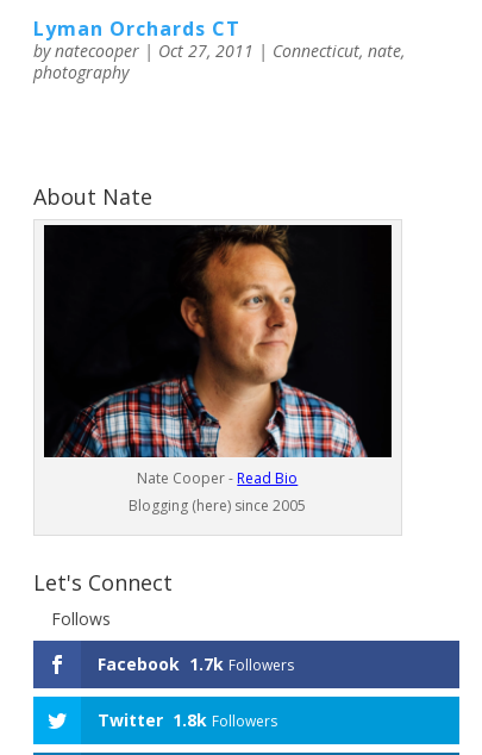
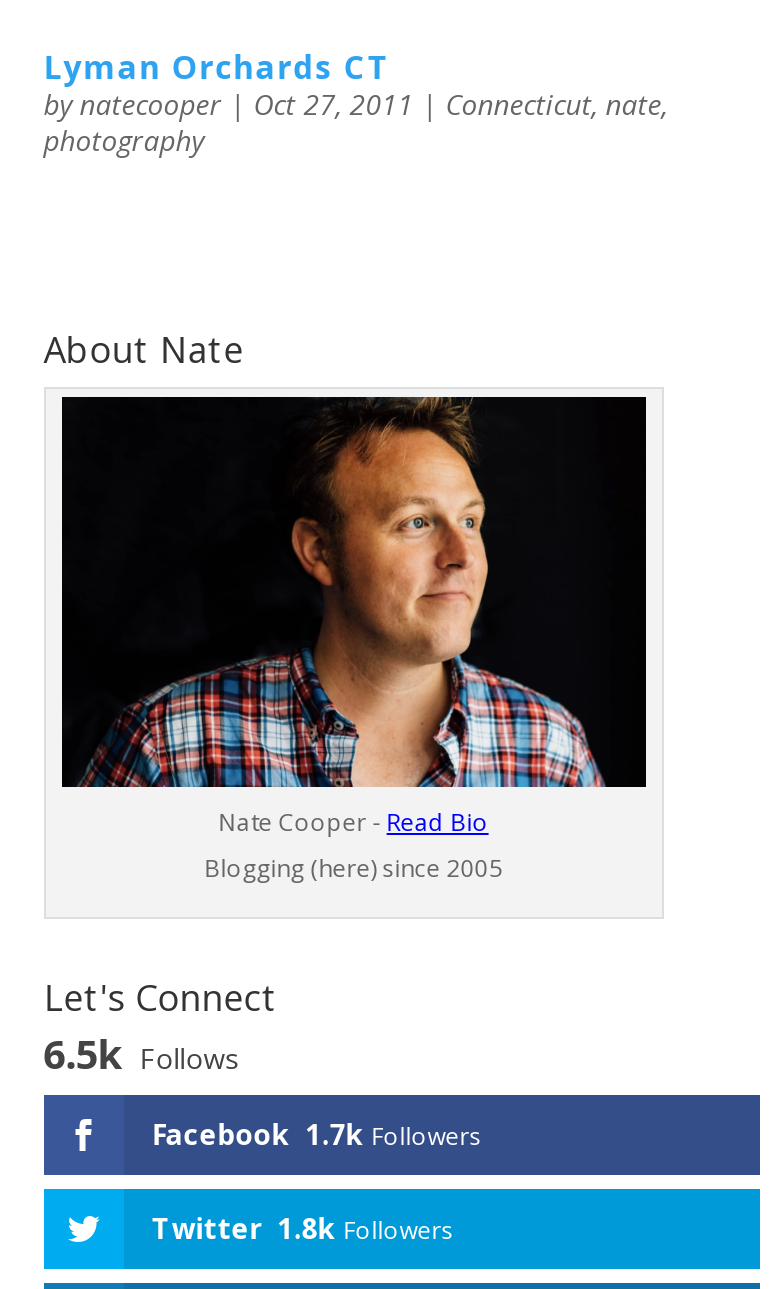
[51,607,110,630] Follows -> [44,1026,240,1080] 6.5k Follows

